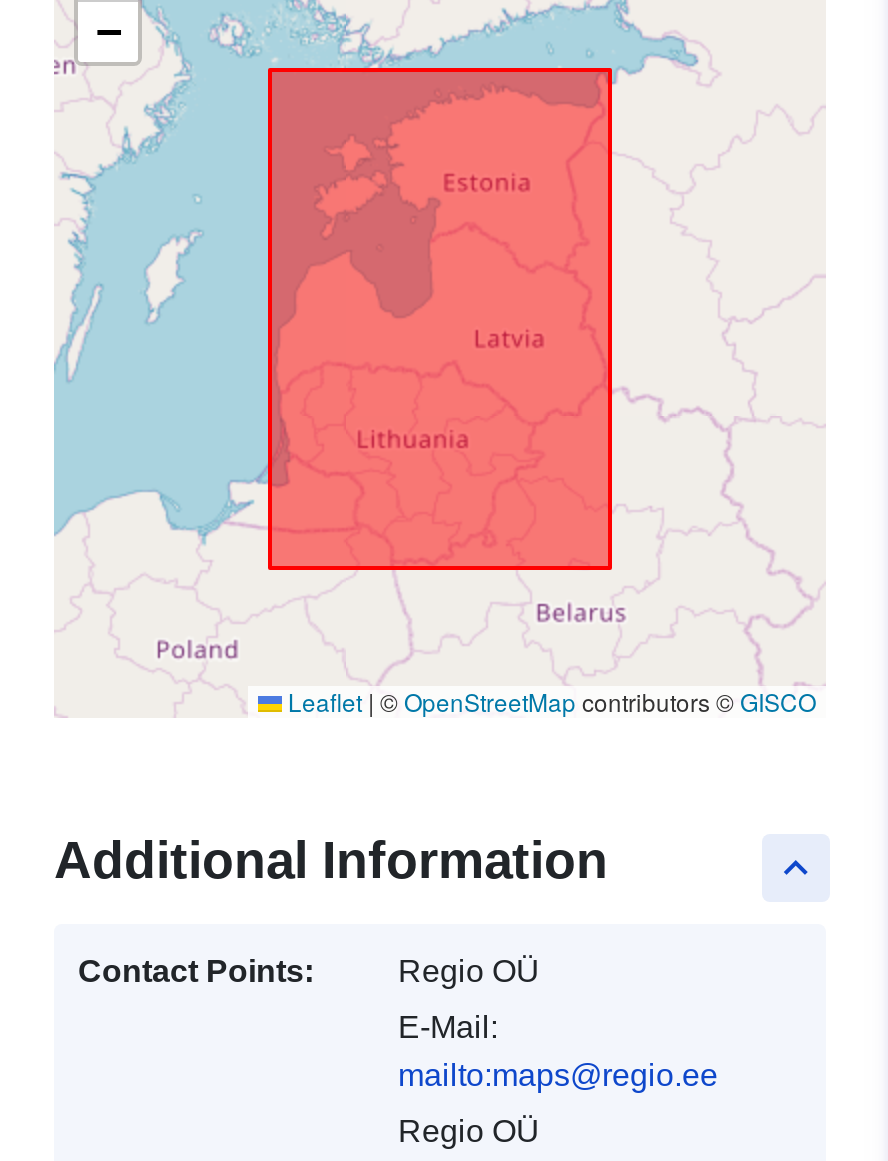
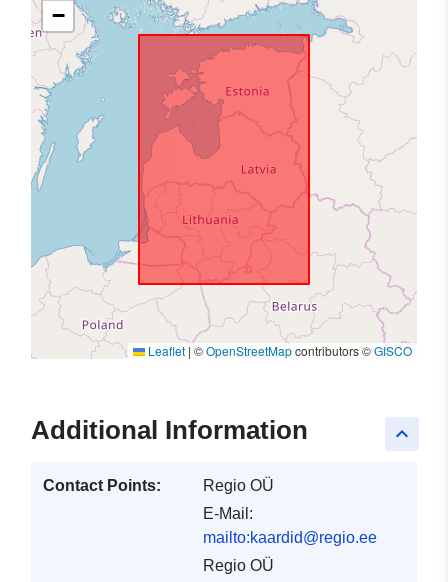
[398,1059,718,1093] mailto:maps@regio.ee -> [203,529,377,546] mailto:kaardid@regio.ee

